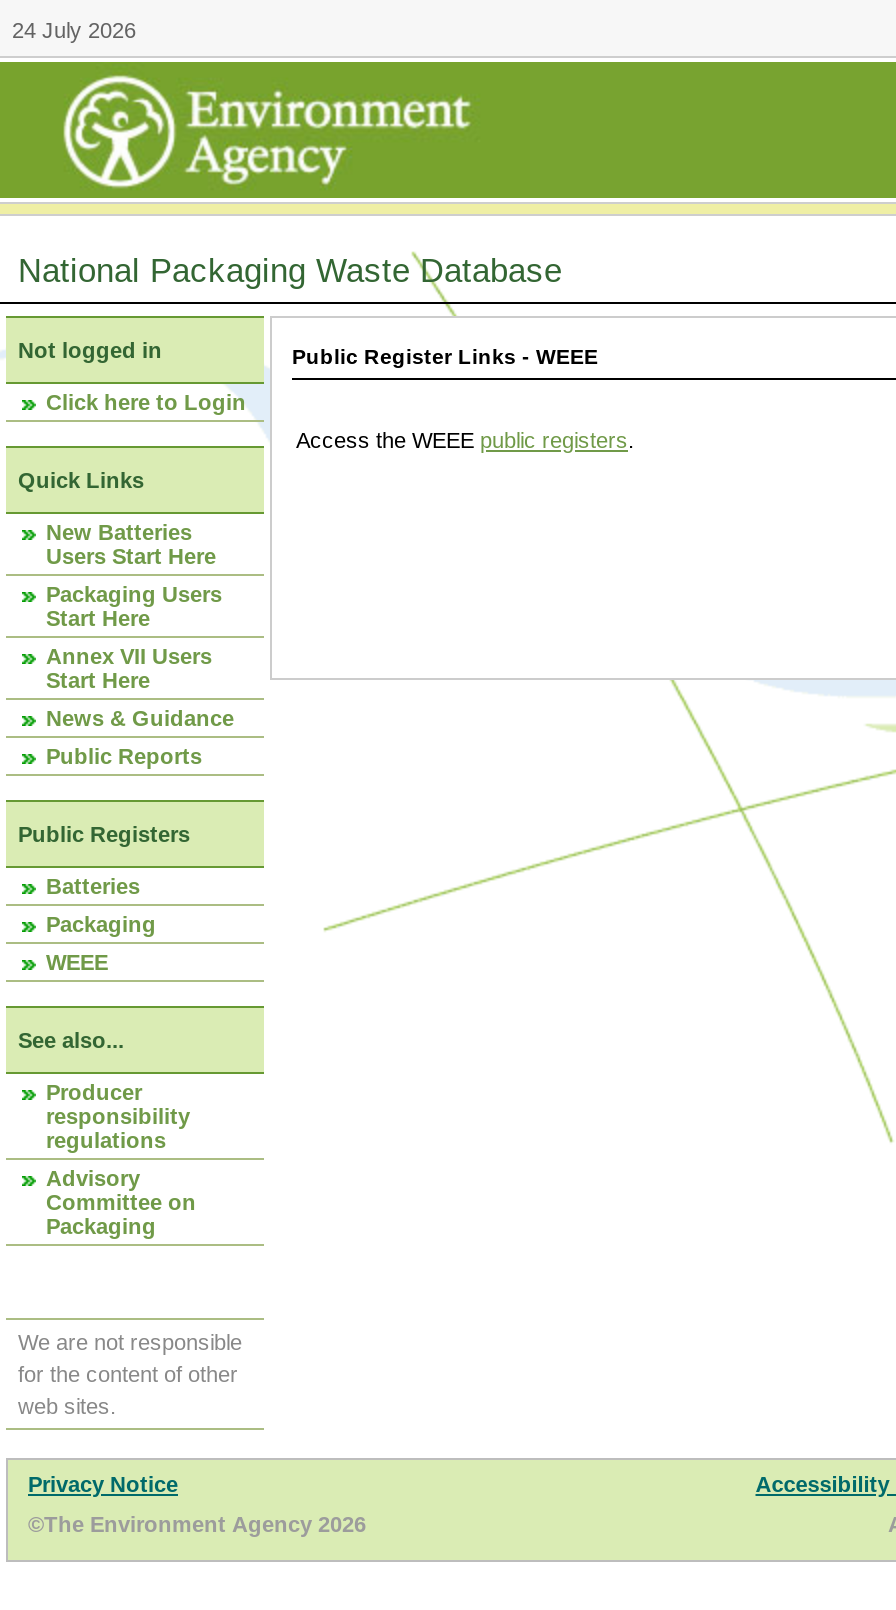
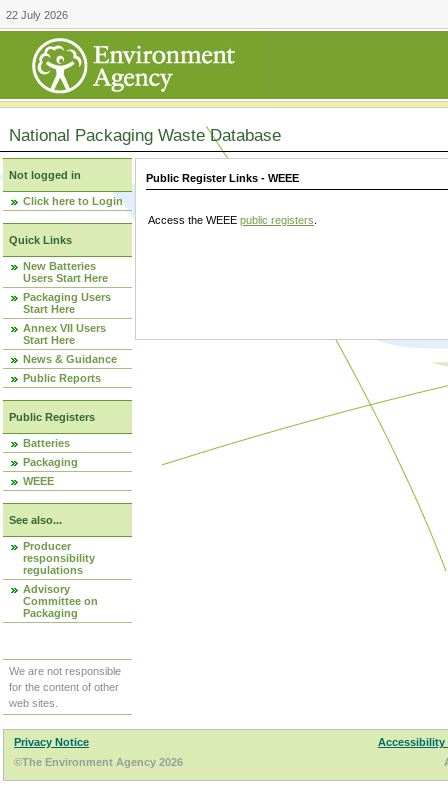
[12,18,136,42] 24 July 2026 -> [6,9,68,21] 22 July 2026

